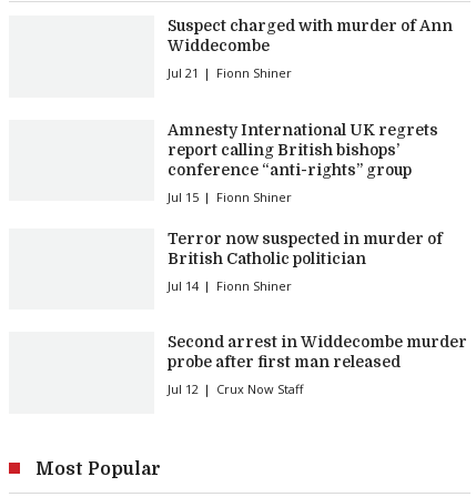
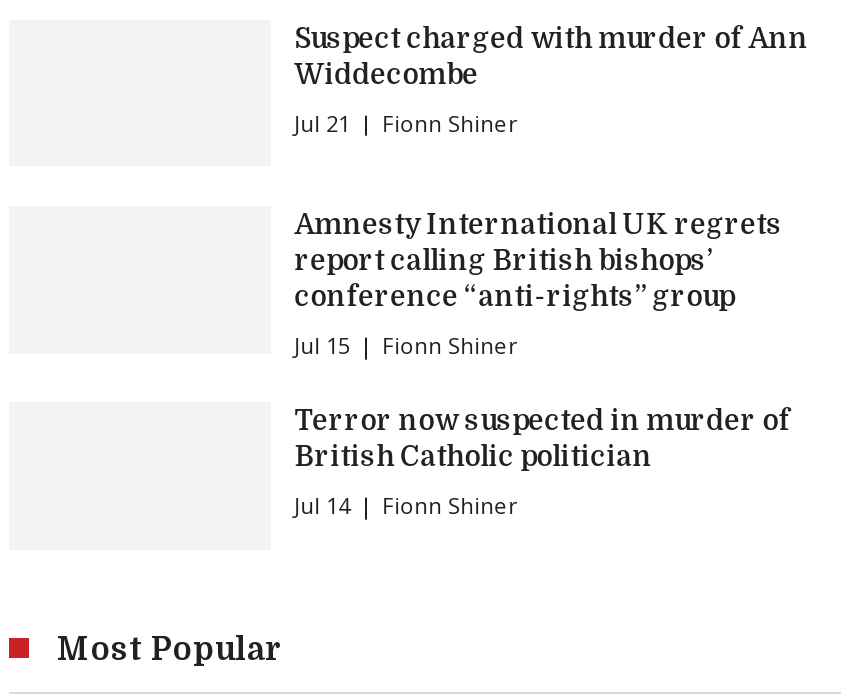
[167,333,467,397] Second arrest in Widdecombe murder | probe after first man released | Jul 12 | Crux Now Staff -> none

